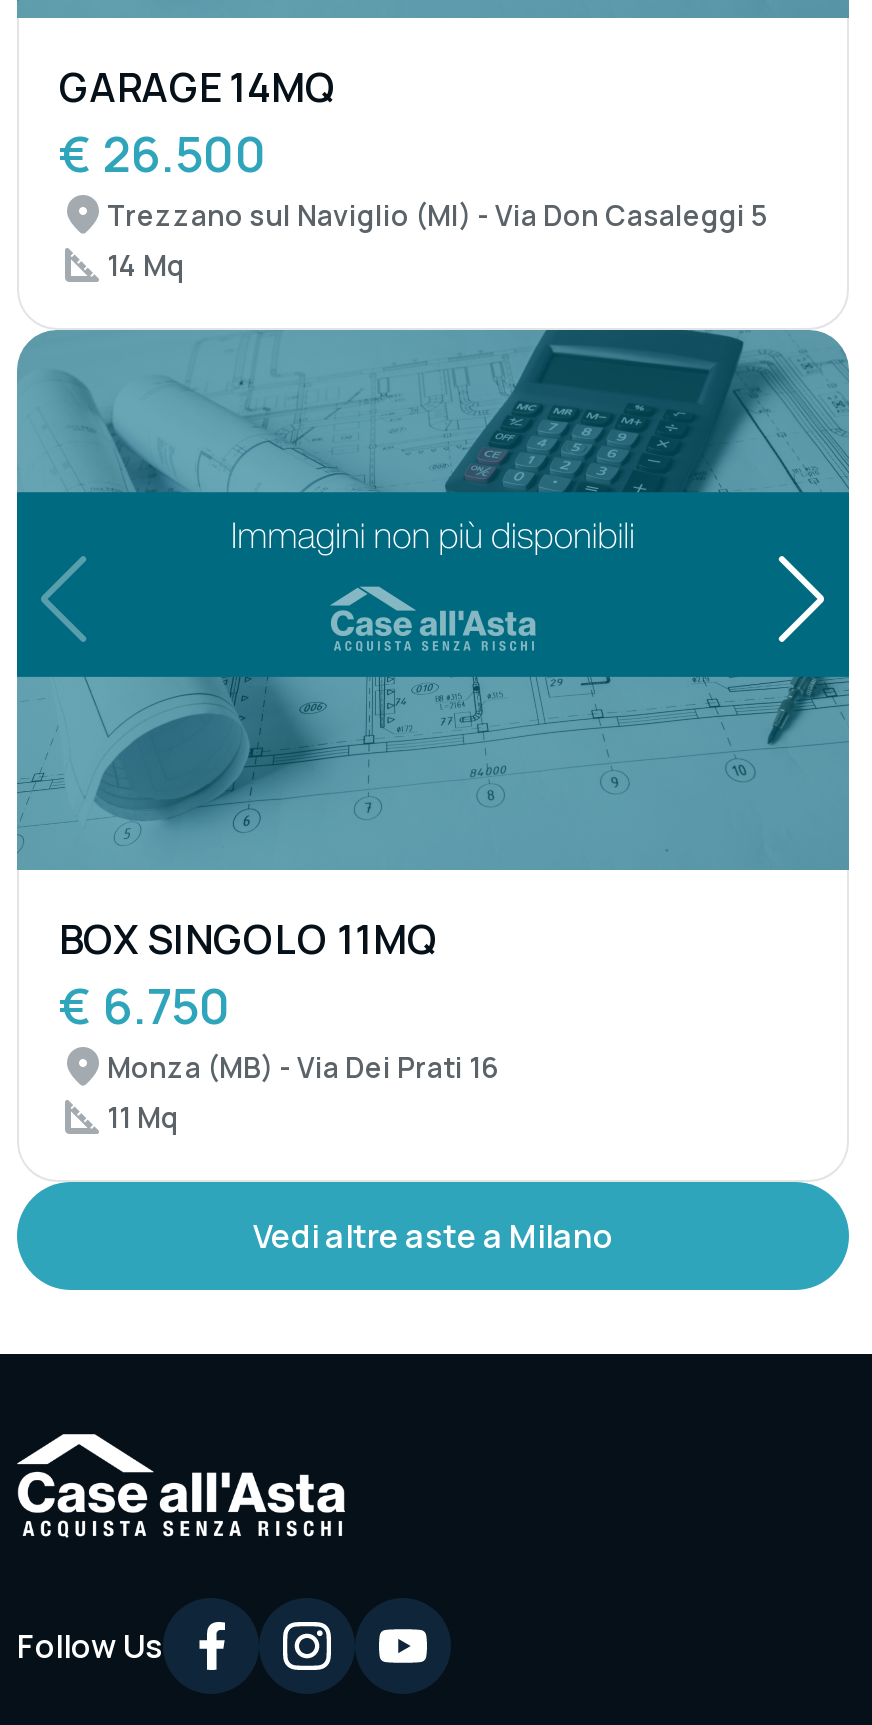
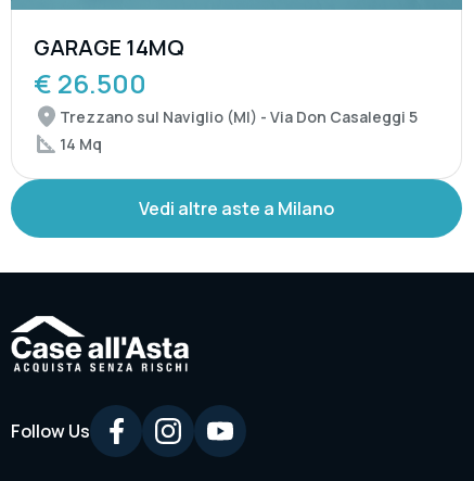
[19,330,847,824] [image] -> none
[59,912,499,1135] BOX SINGOLO 11MQ | € 6.750 | Monza (MB) - Via Dei Prati 16 | 11 Mq -> none

